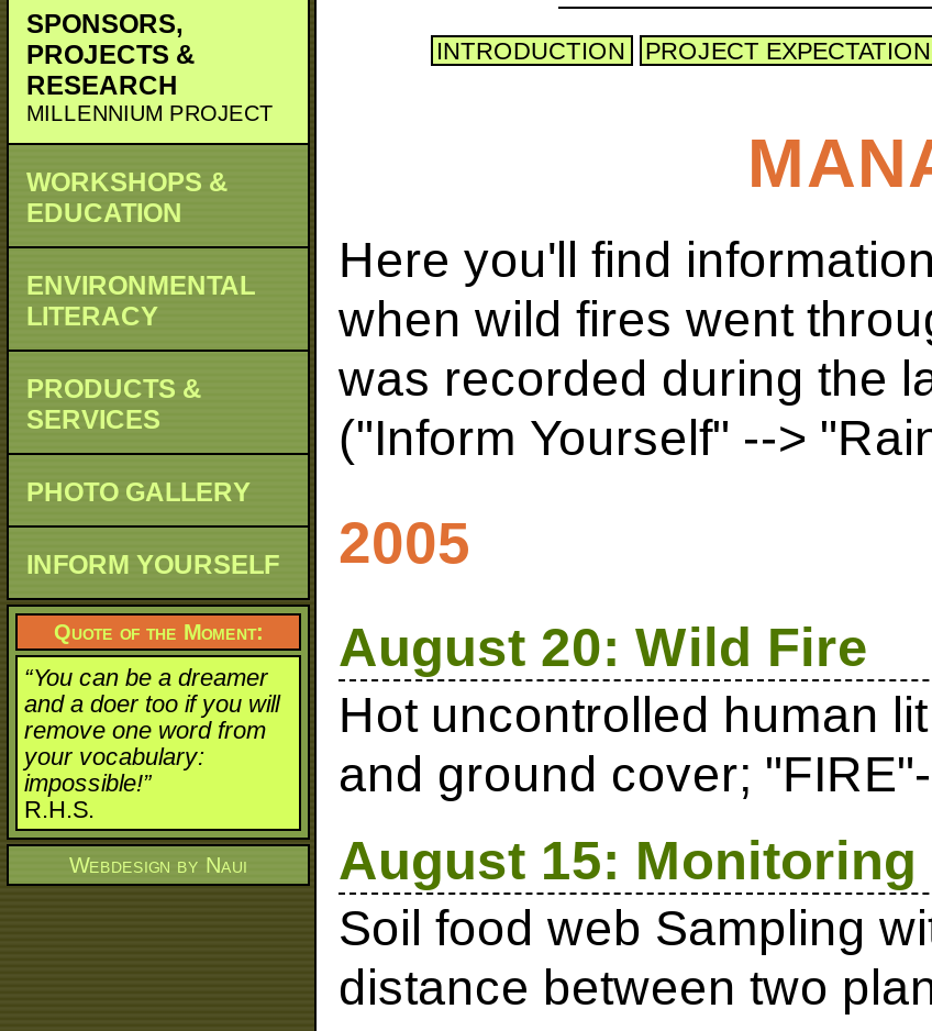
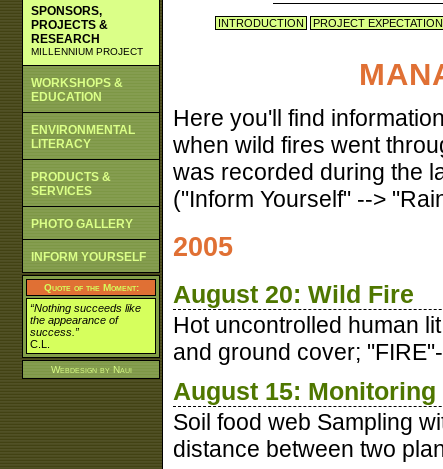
[24,664,279,822] “You can be a dreamer | and a doer too if you will | remove one word from | your vocabulary: | impossible!” | R.H.S. -> [30,302,141,350] “Nothing succeeds like | the appearance of | success.” | C.L.
moved [69,853,247,877] -> [50,364,131,375]: Webdesign by Naui

